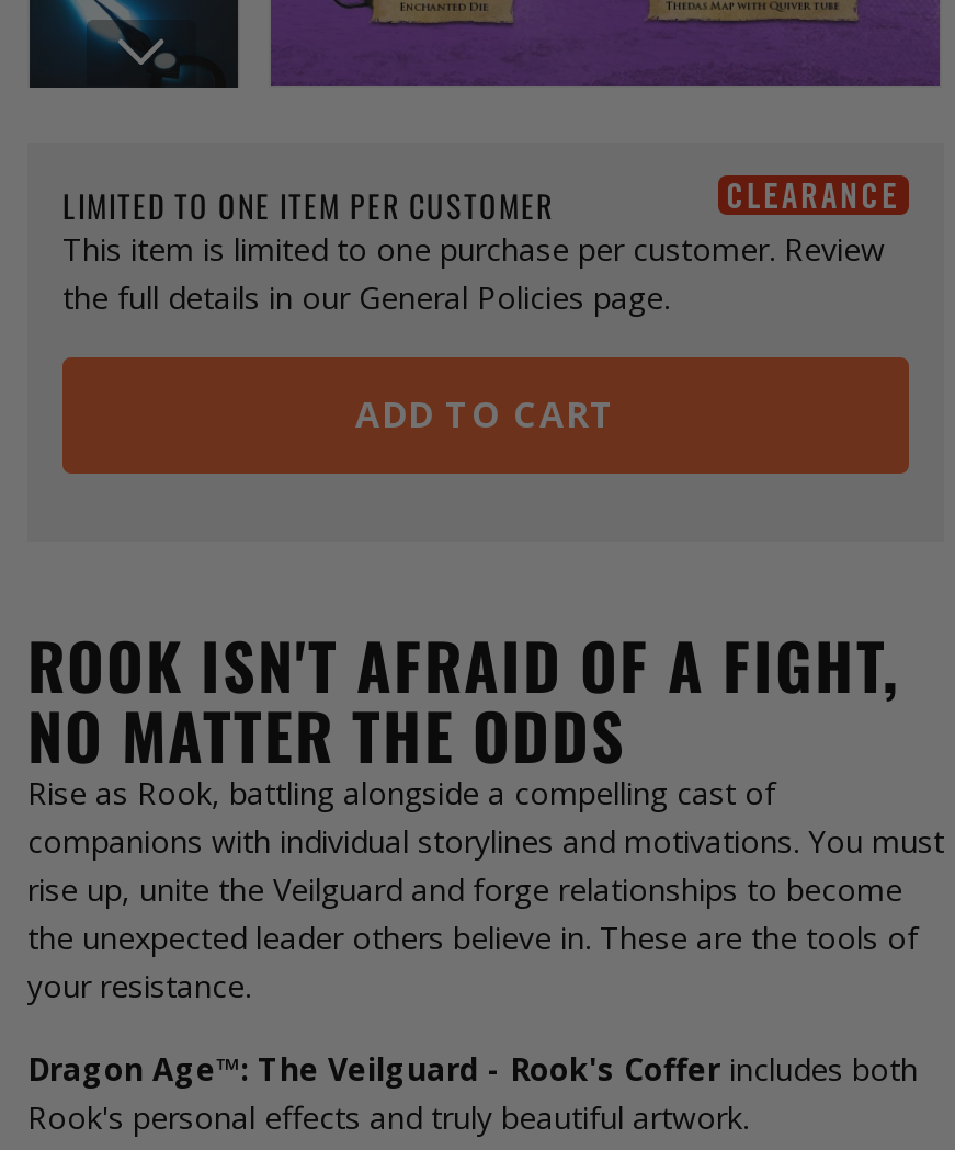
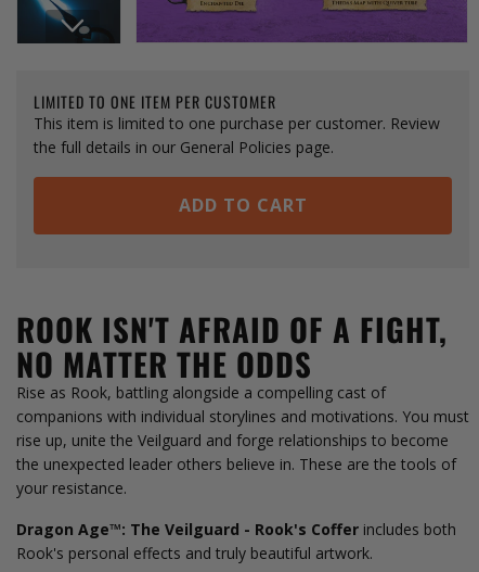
[726,172,900,216] CLEARANCE -> none

